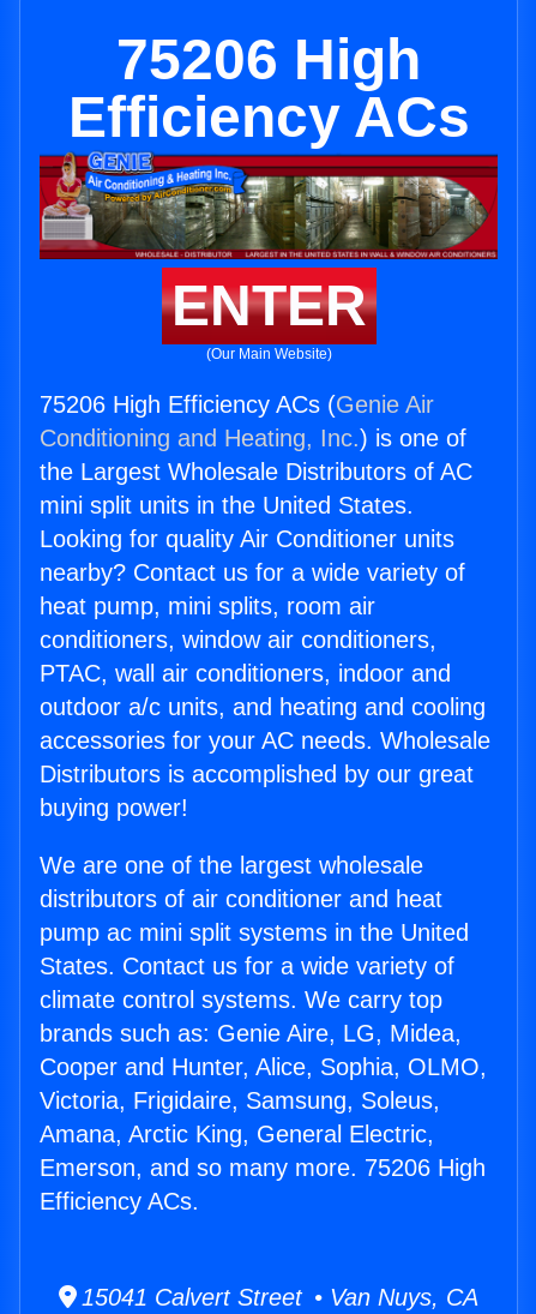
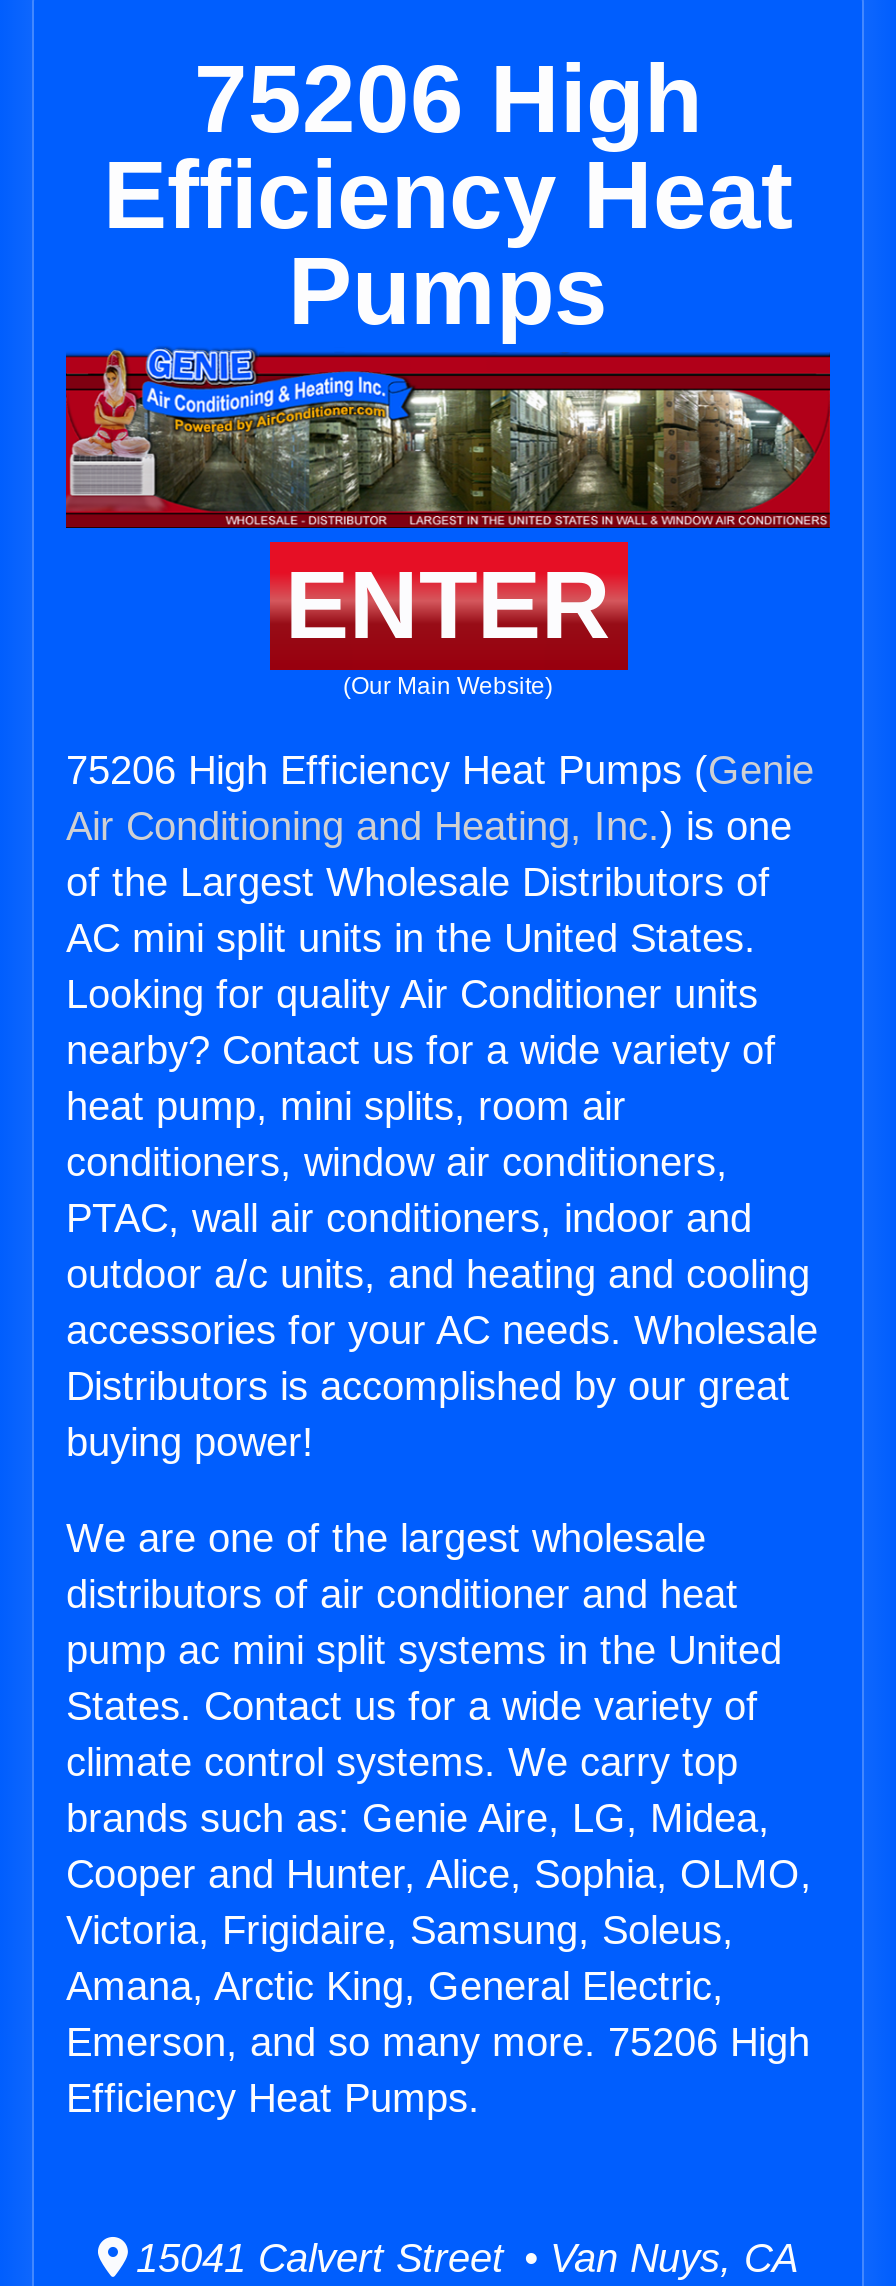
[68,85,469,149] Efficiency ACs -> [103,142,793,344] Efficiency Heat | Pumps
[40,391,472,519] 75206 High Efficiency ACs (Genie Air | Conditioning and Heating, Inc.) is one of | the Largest Wholesale Distributors of AC | mini split units in the United States. -> [66,748,814,960] 75206 High Efficiency Heat Pumps (Genie | Air Conditioning and Heating, Inc.) is one | of the Largest Wholesale Distributors of | AC mini split units in the United States.
[40,1188,199,1215] Efficiency ACs. -> [66,2076,480,2120] Efficiency Heat Pumps.

